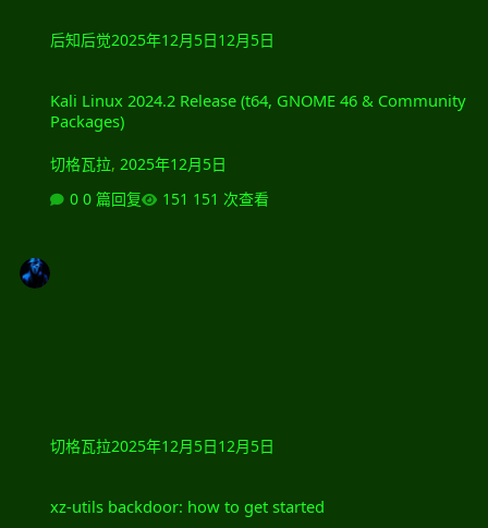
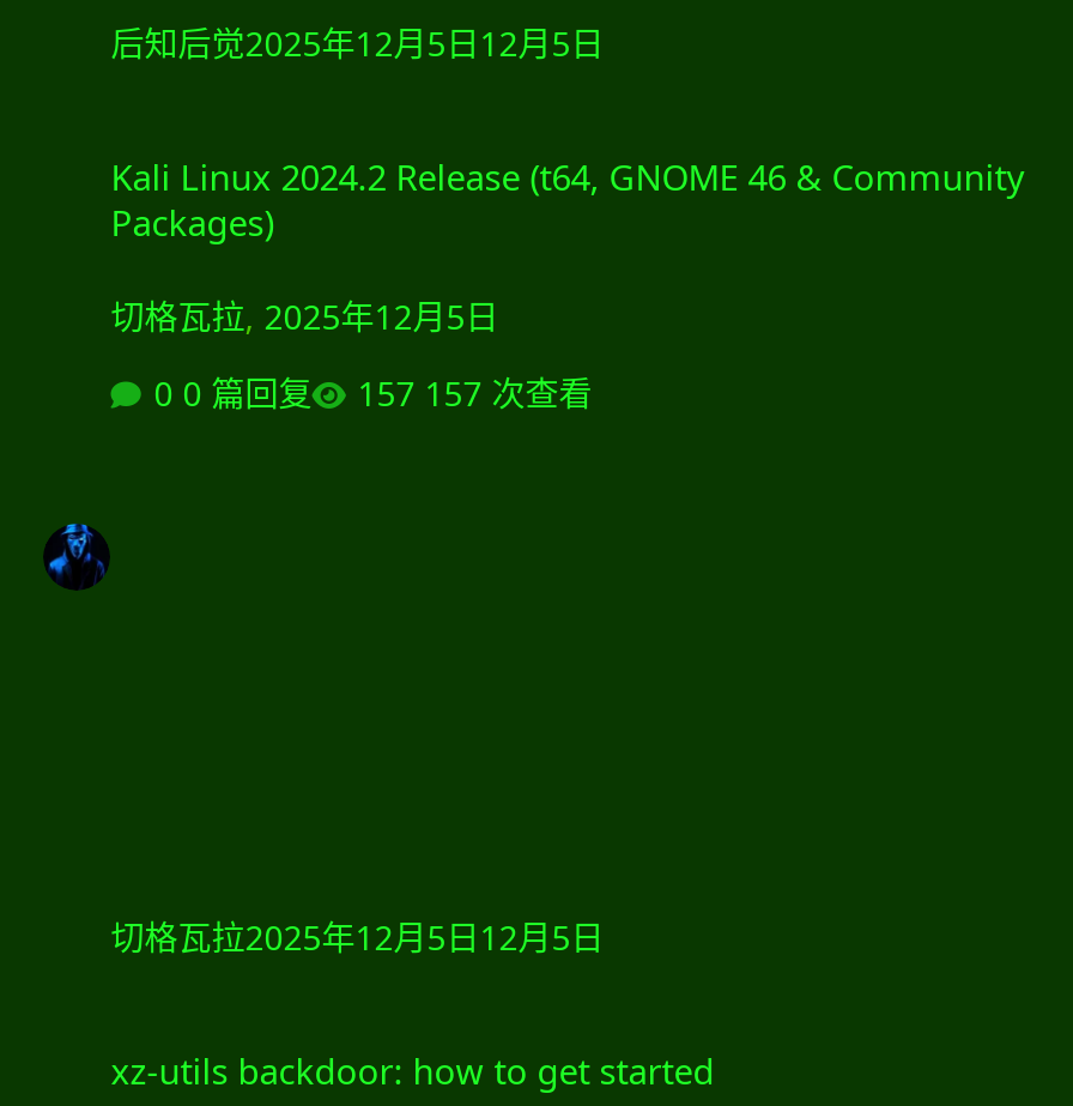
[193,188,269,209] 151 次查看 -> [425,369,592,415] 157 次查看

